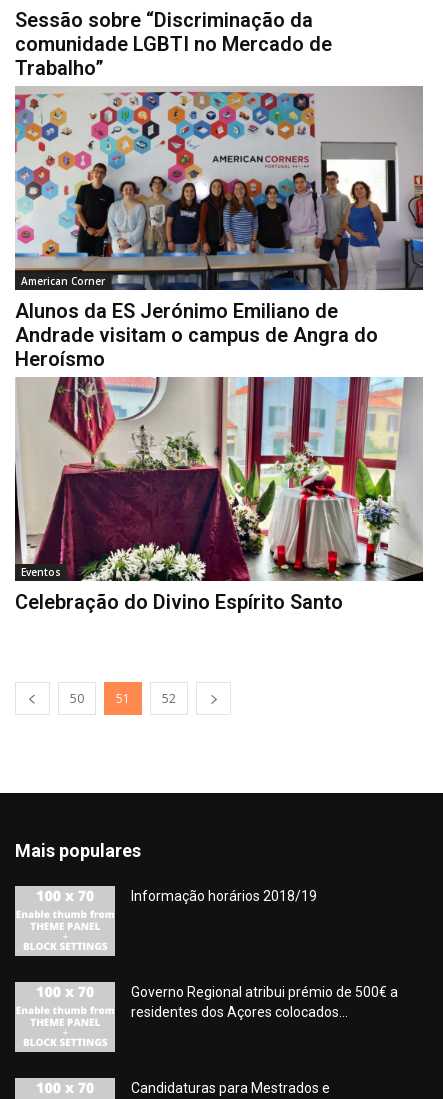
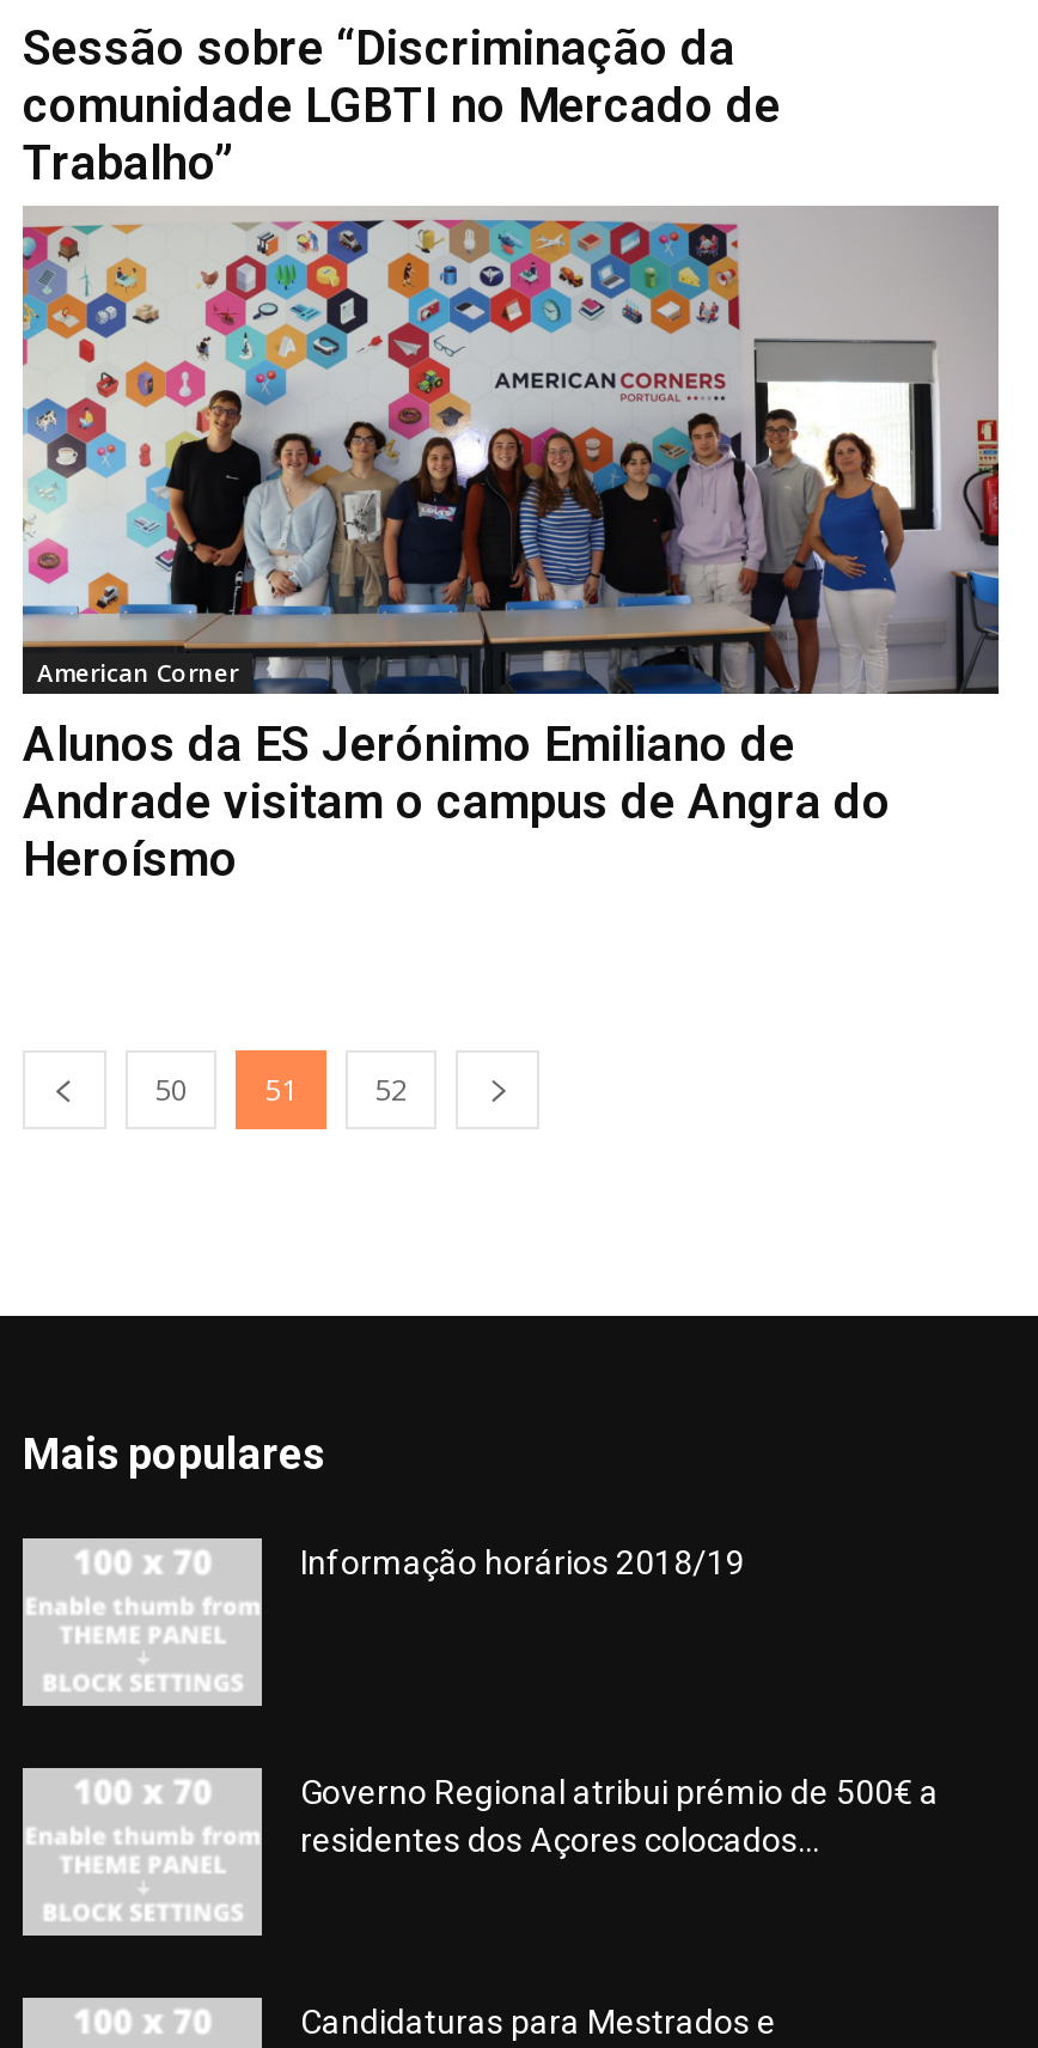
[14,376,424,614] [image] | Eventos | Celebração do Divino Espírito Santo -> none

